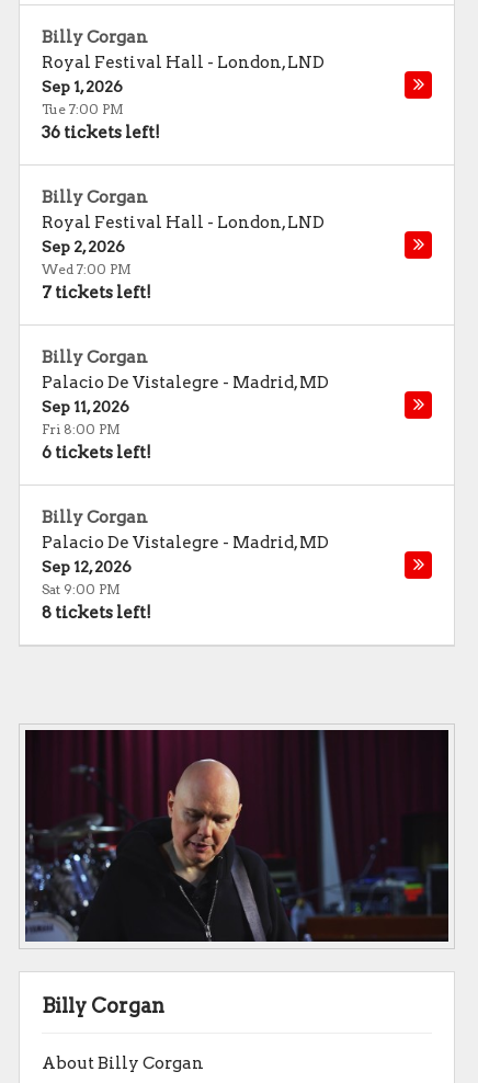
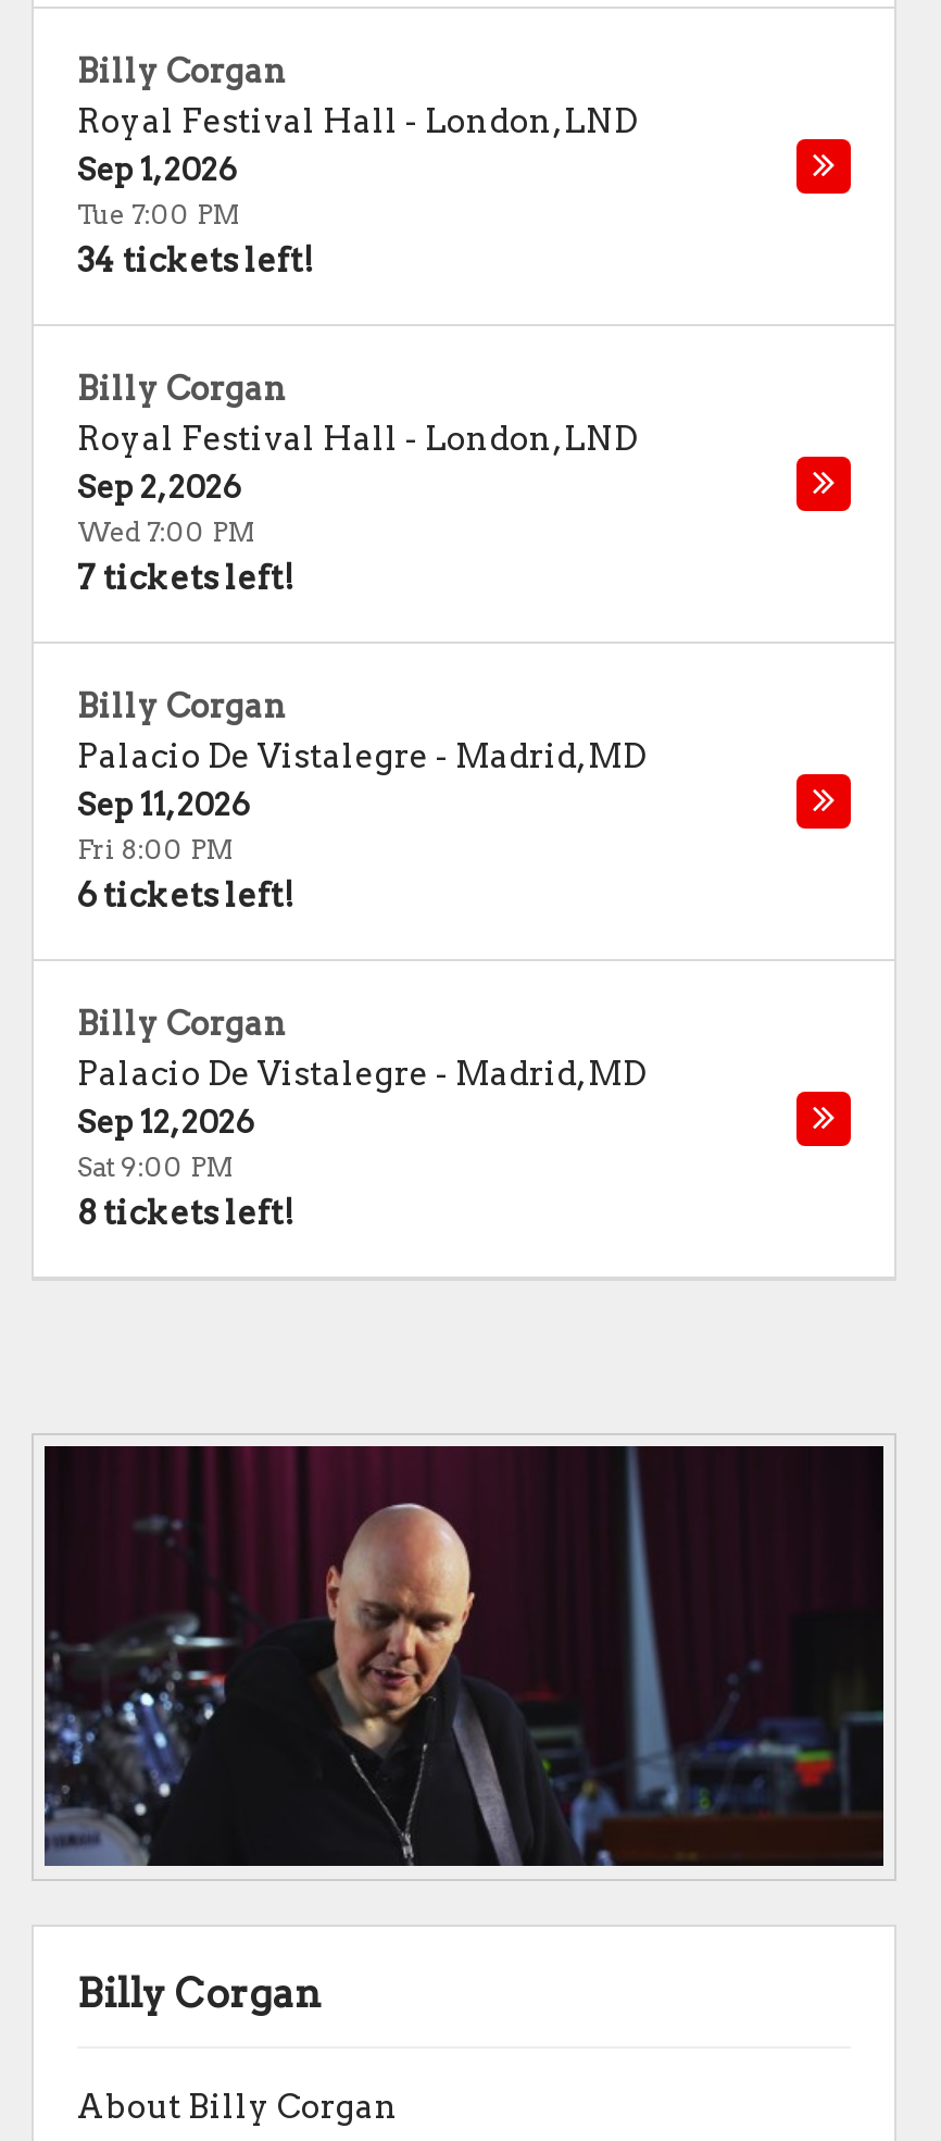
[42,123,160,142] 36 tickets left! -> [77,241,314,281] 34 tickets left!

